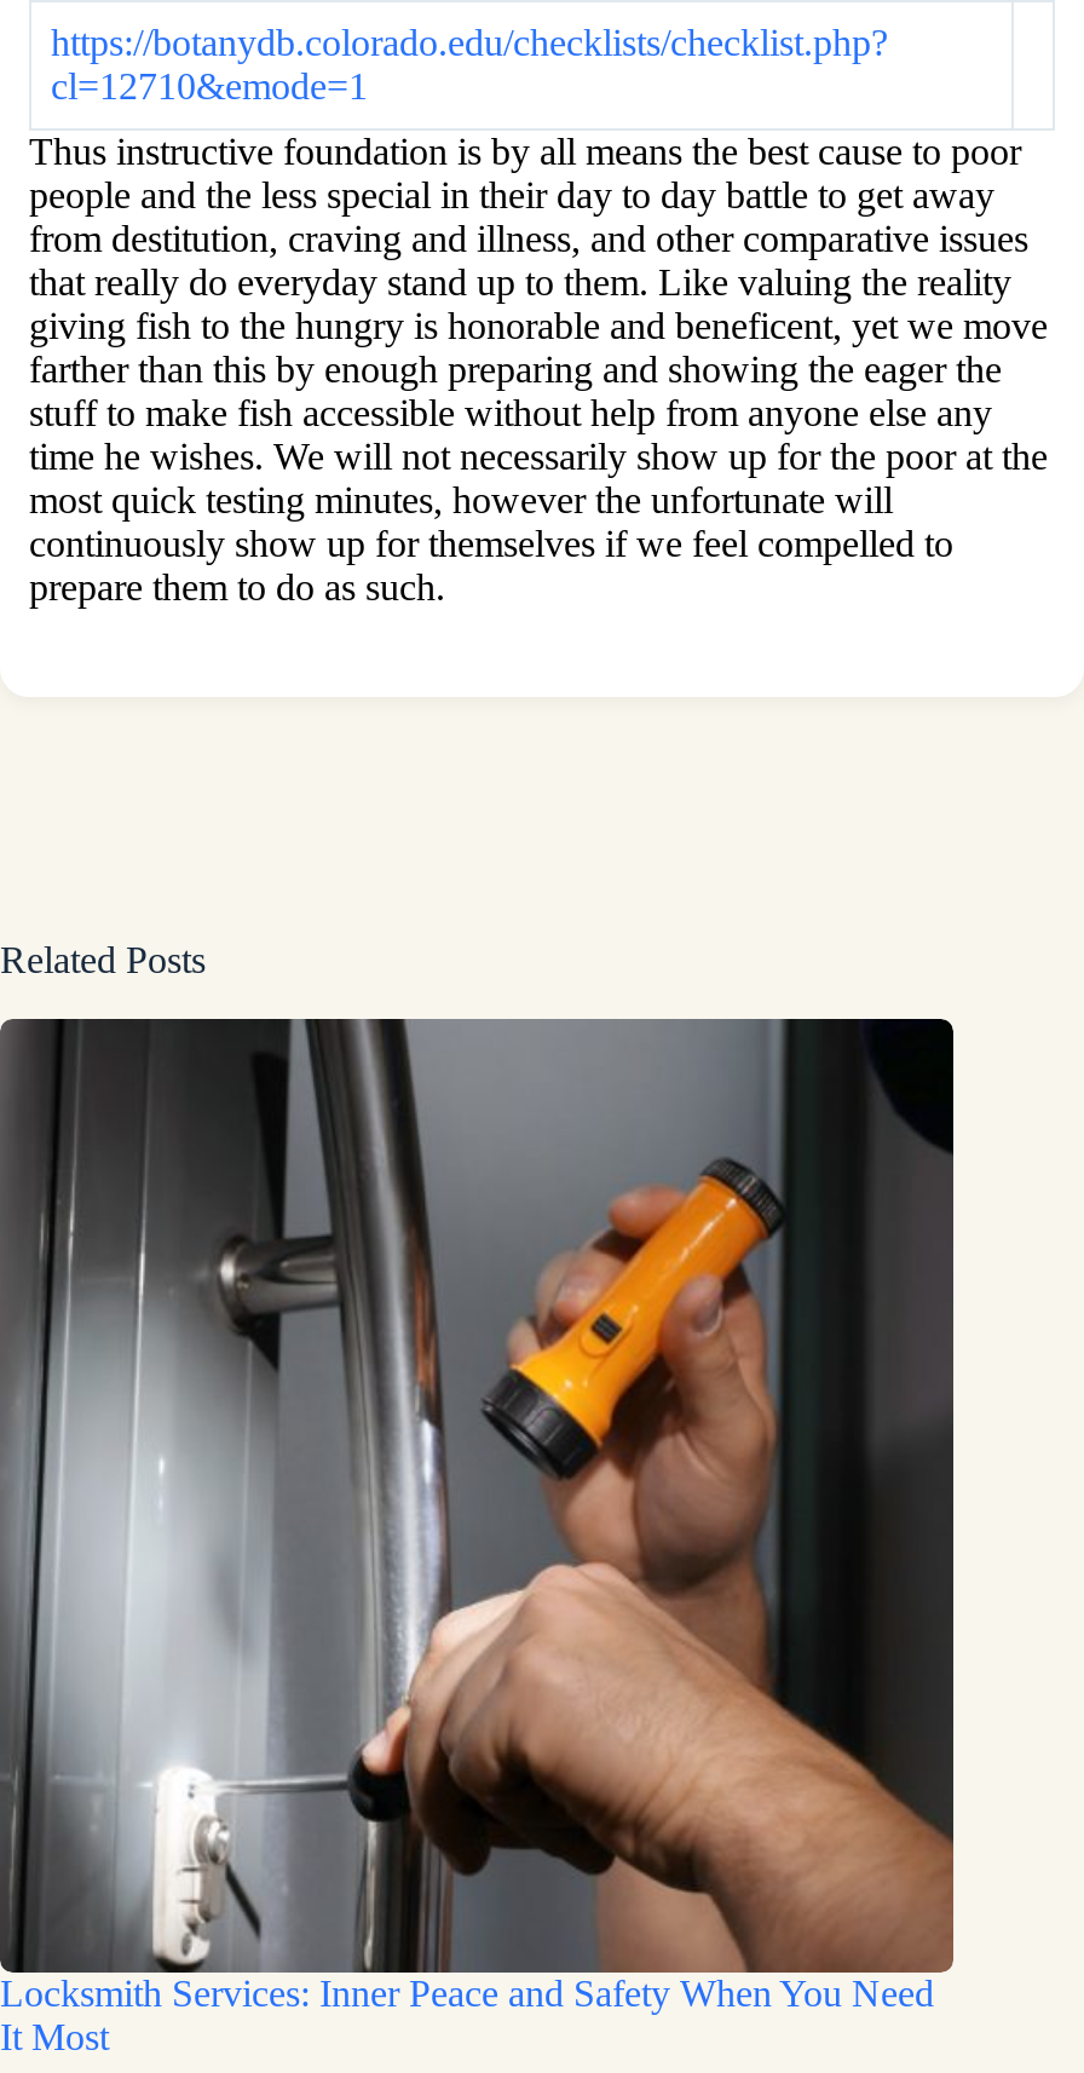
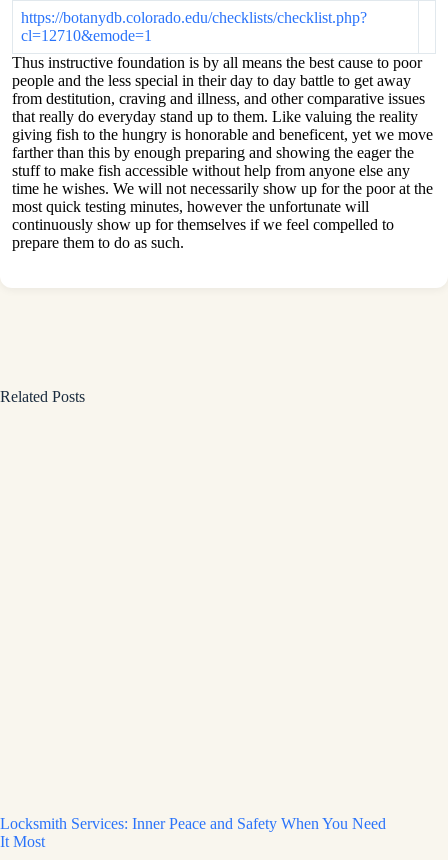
[7,1017,956,1973] [image] -> none

